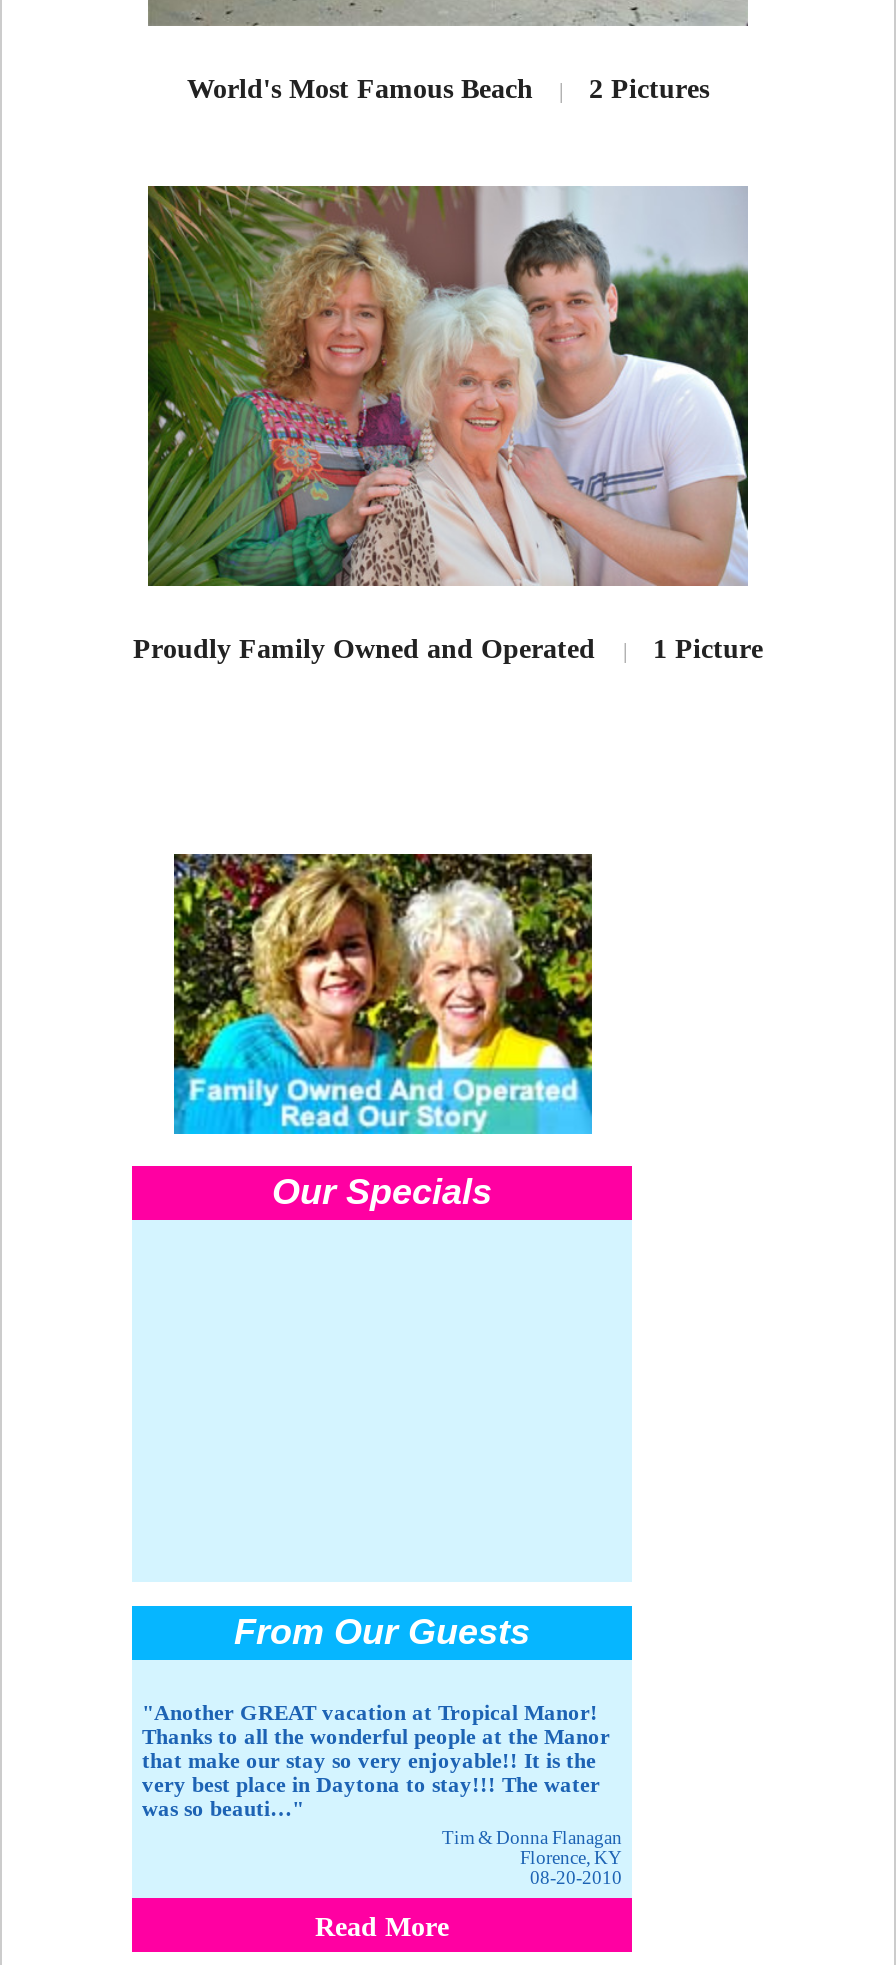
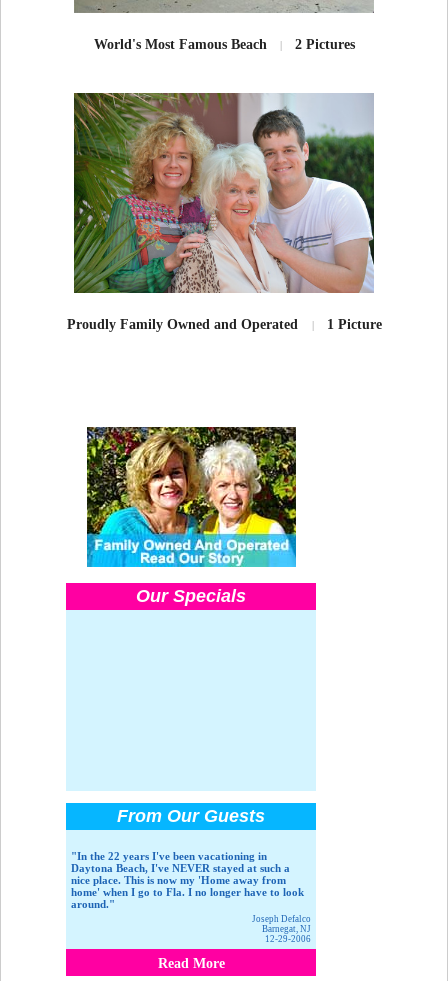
[142,1701,622,1889] "Another GREAT vacation at Tropical Manor! | Thanks to all the wonderful people at the Manor | that make our stay so very enjoyable!! It is the | very best place in Daytona to stay!!! The water | was so beauti…" | Tim & Donna Flanagan | Florence, KY | 08-20-2010 -> [71,850,311,944] "In the 22 years I've been vacationing in | Daytona Beach, I've NEVER stayed at such a | nice place. This is now my 'Home away from | home' when I go to Fla. I no longer have to look | around." | Joseph Defalco | Barnegat, NJ | 12-29-2006

